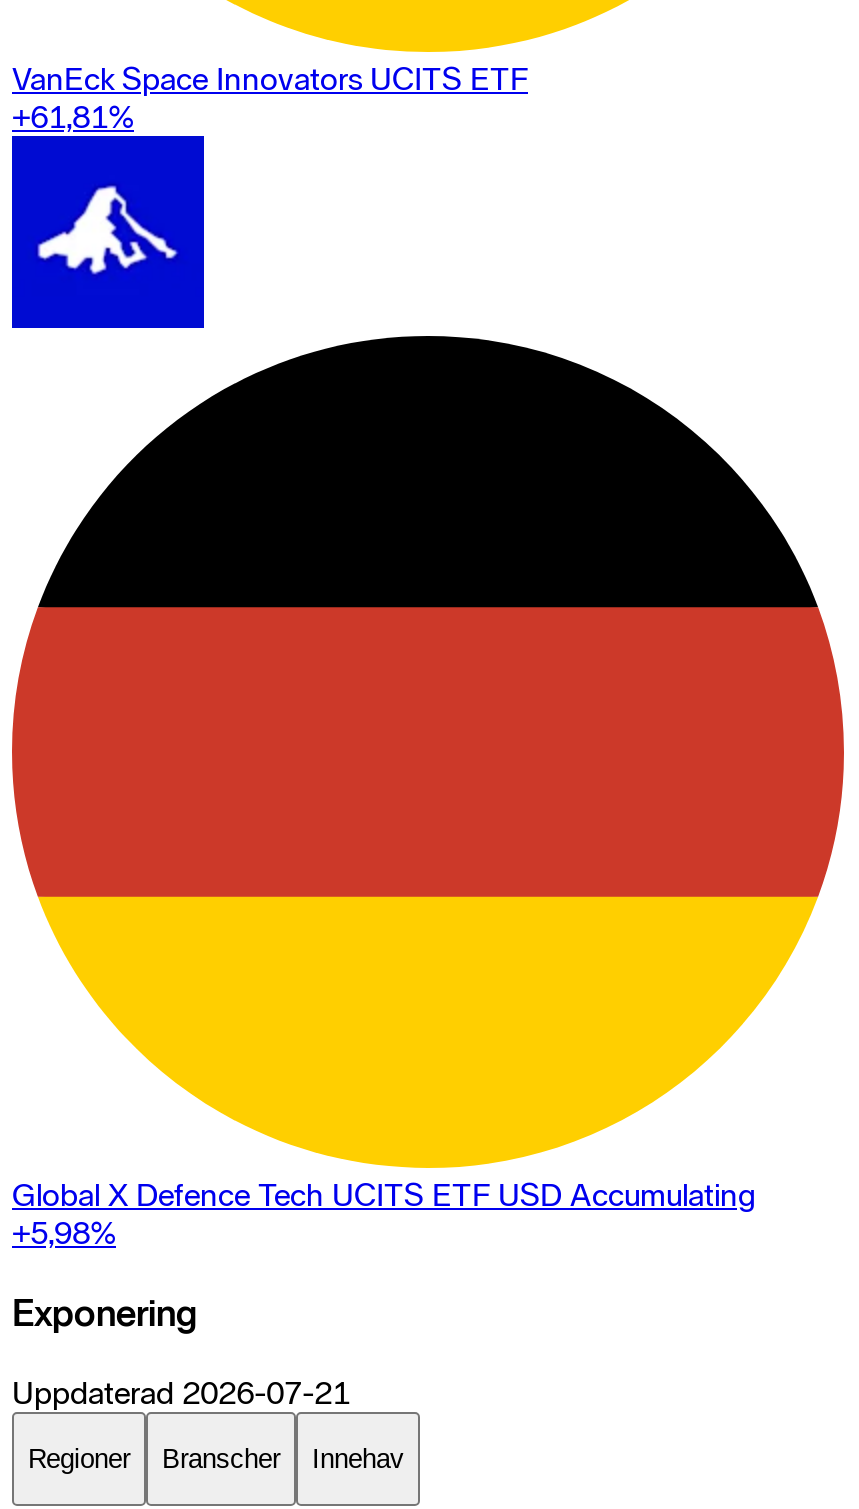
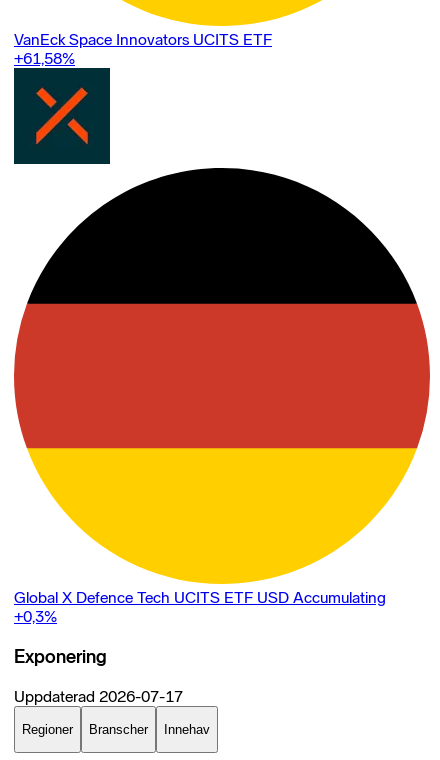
[10,98,206,330] [image] | +61,81% -> [13,49,111,165] [image] | +61,58%
[12,1214,116,1252] +5,98% -> [14,607,57,626] +0,3%
[12,1373,350,1411] Uppdaterad 2026-07-21 -> [14,686,183,705] Uppdaterad 2026-07-17

